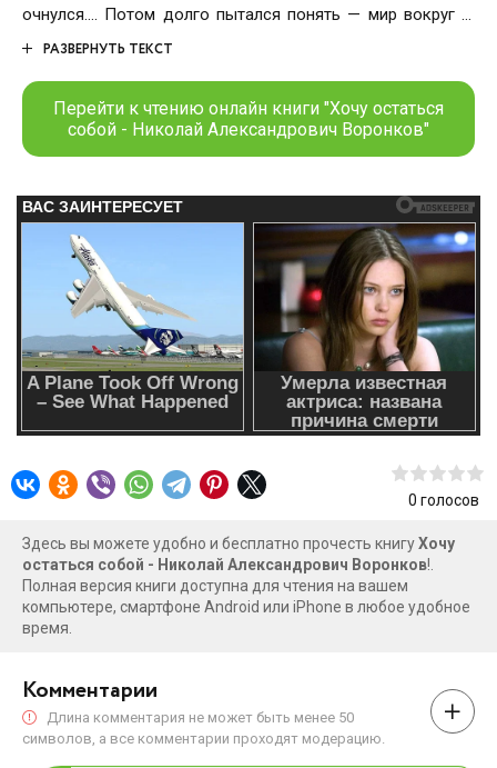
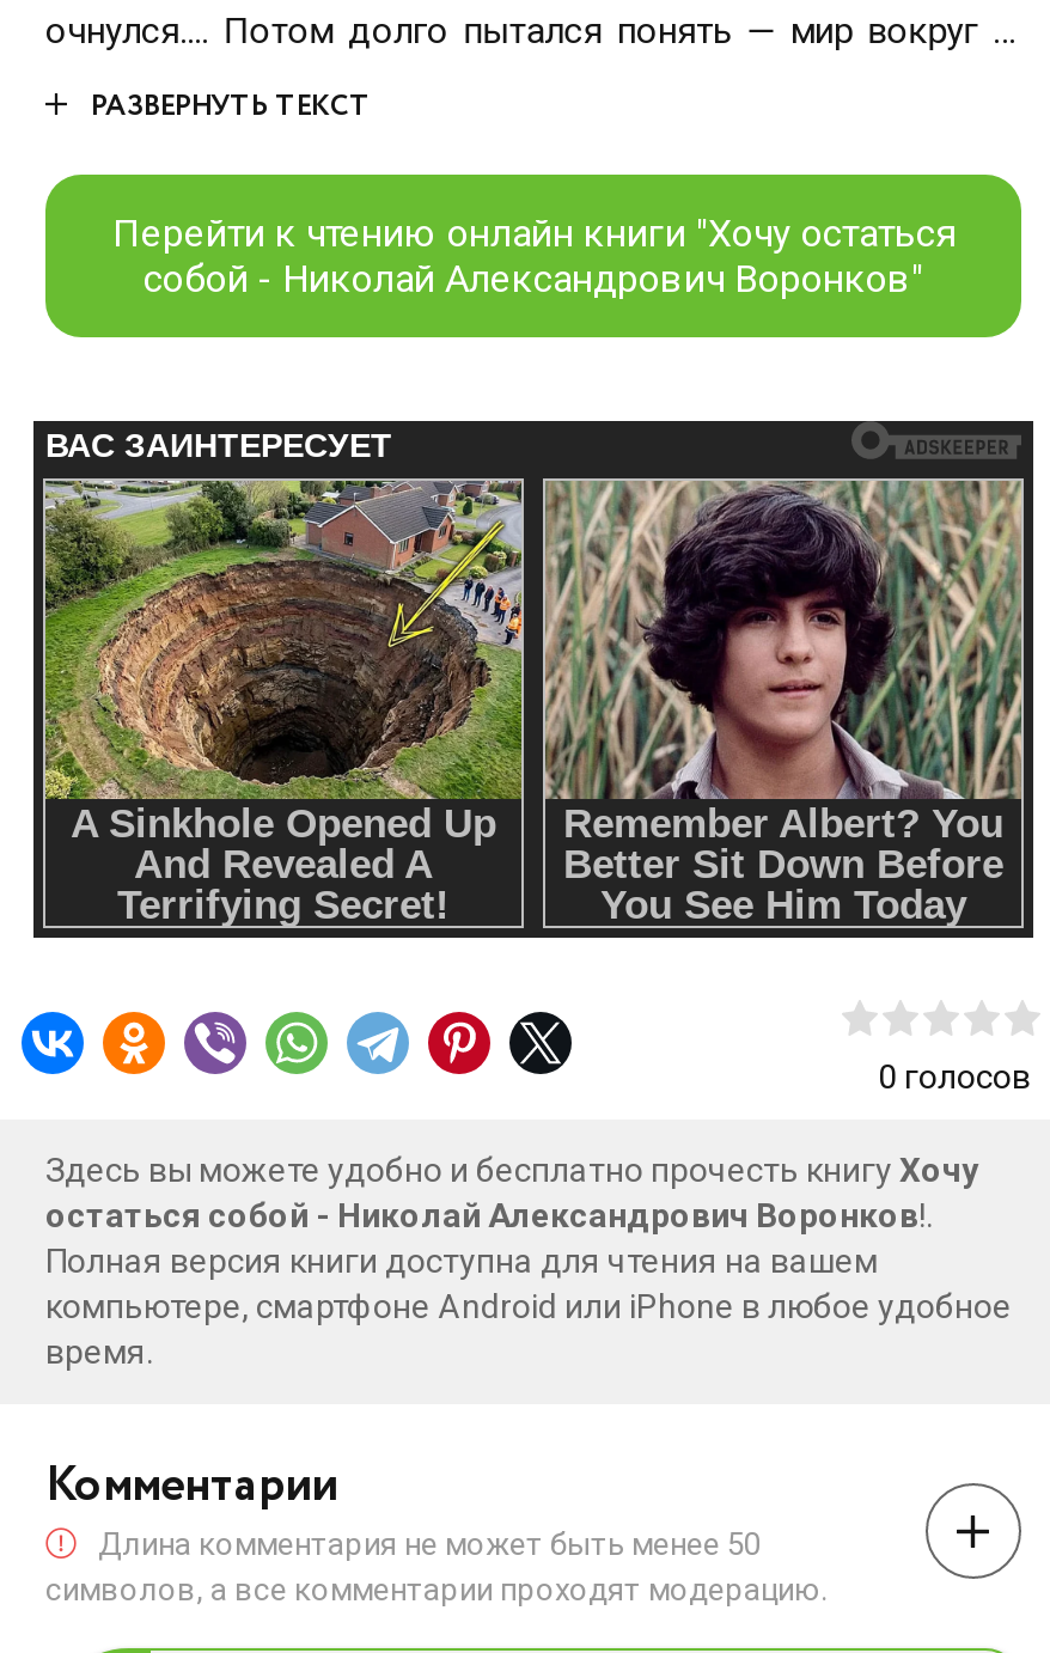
[21,222,244,430] [image] -> [43,478,524,928] [image]
[254,222,476,431] [image] -> [543,478,1024,928] [image]

